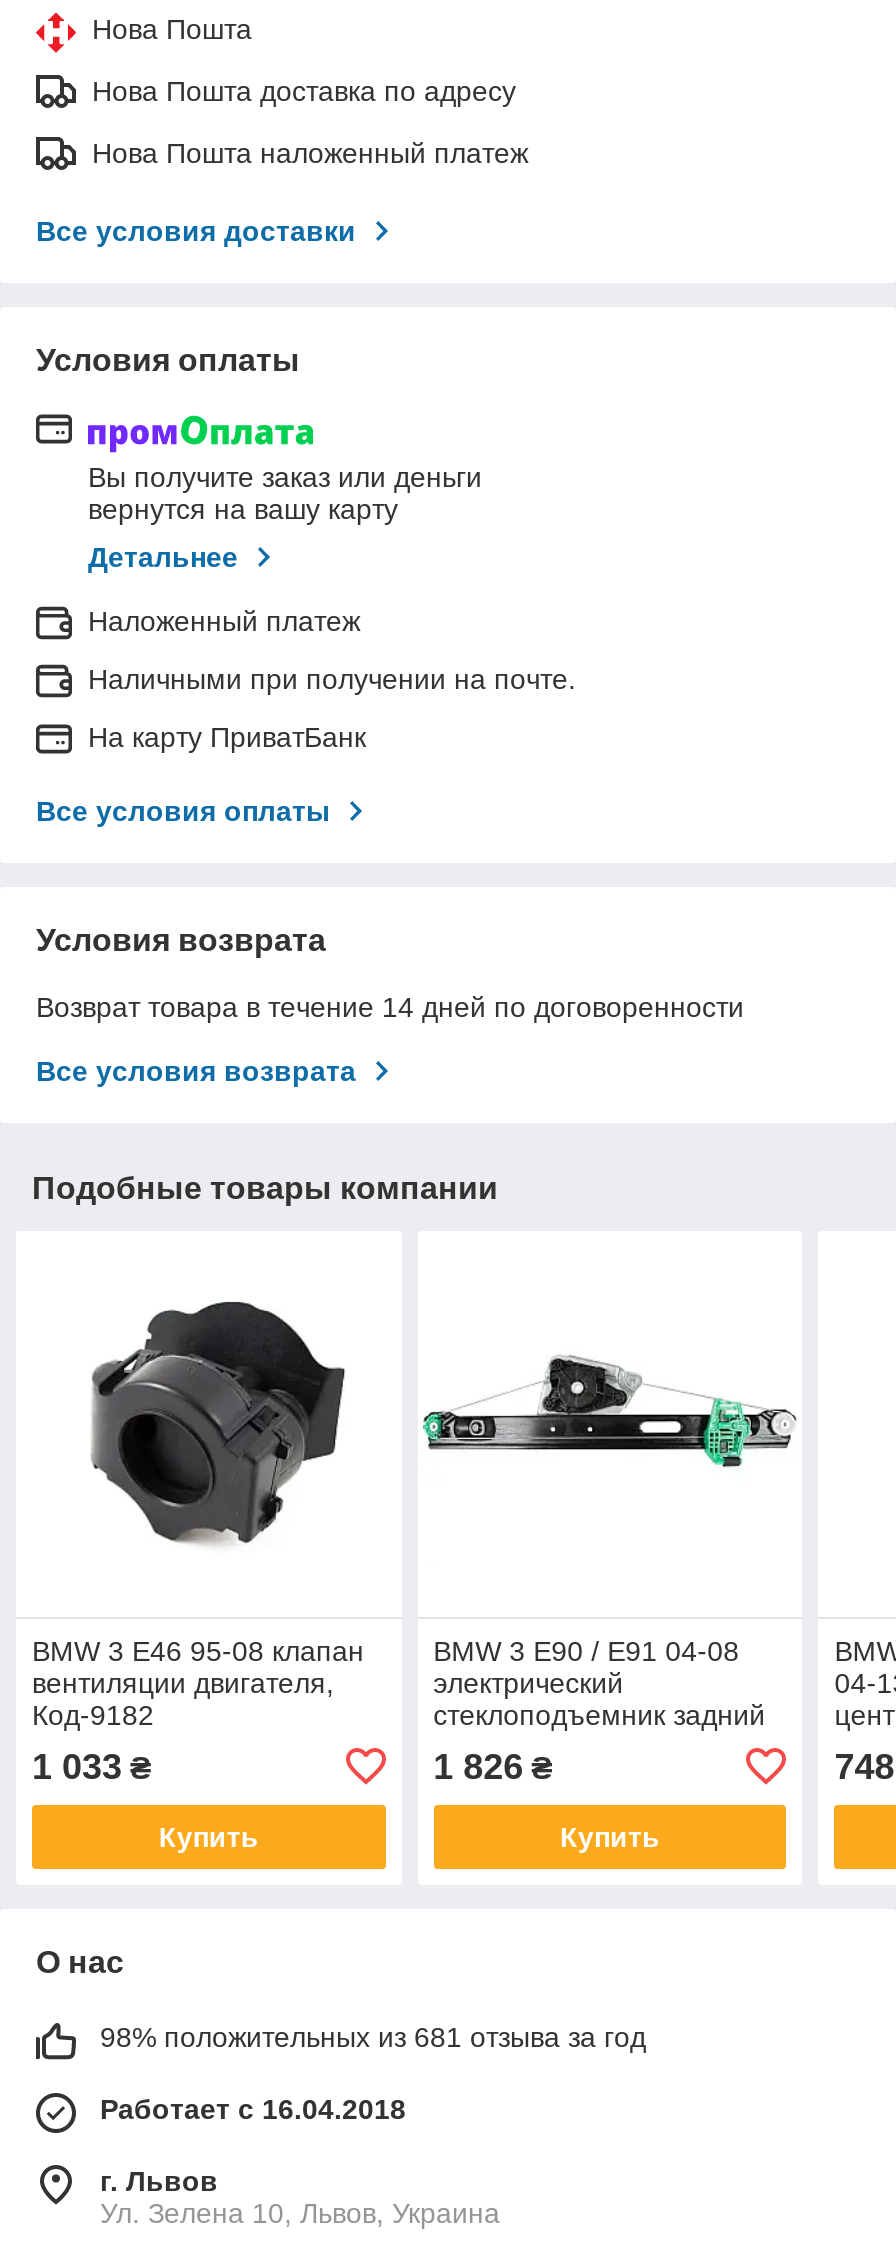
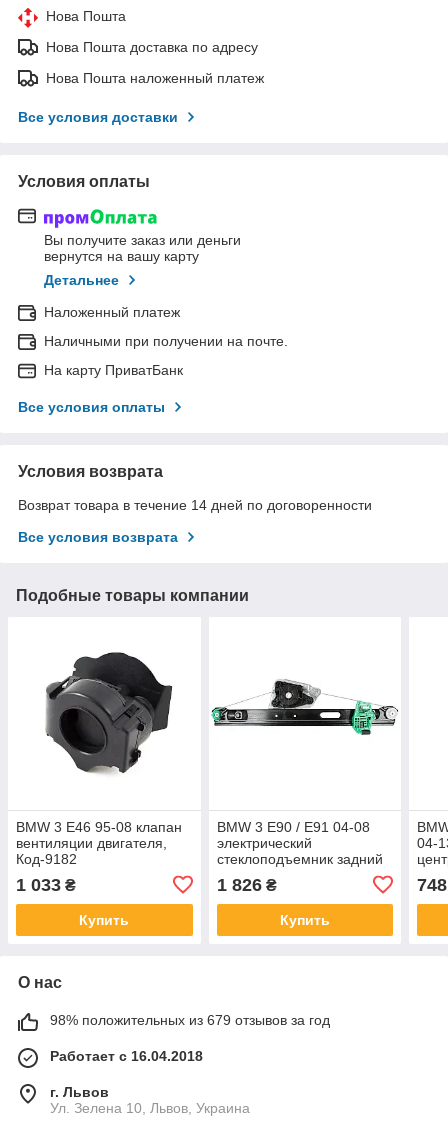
[100,2020,646,2052] 98% положительных из 681 отзыва за год -> [50,1011,330,1027] 98% положительных из 679 отзывов за год

